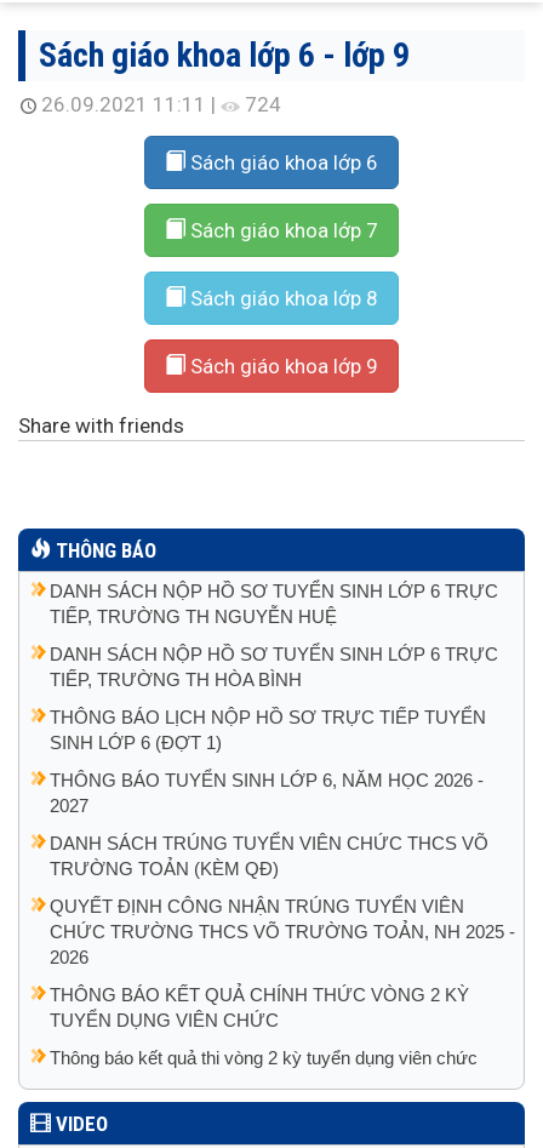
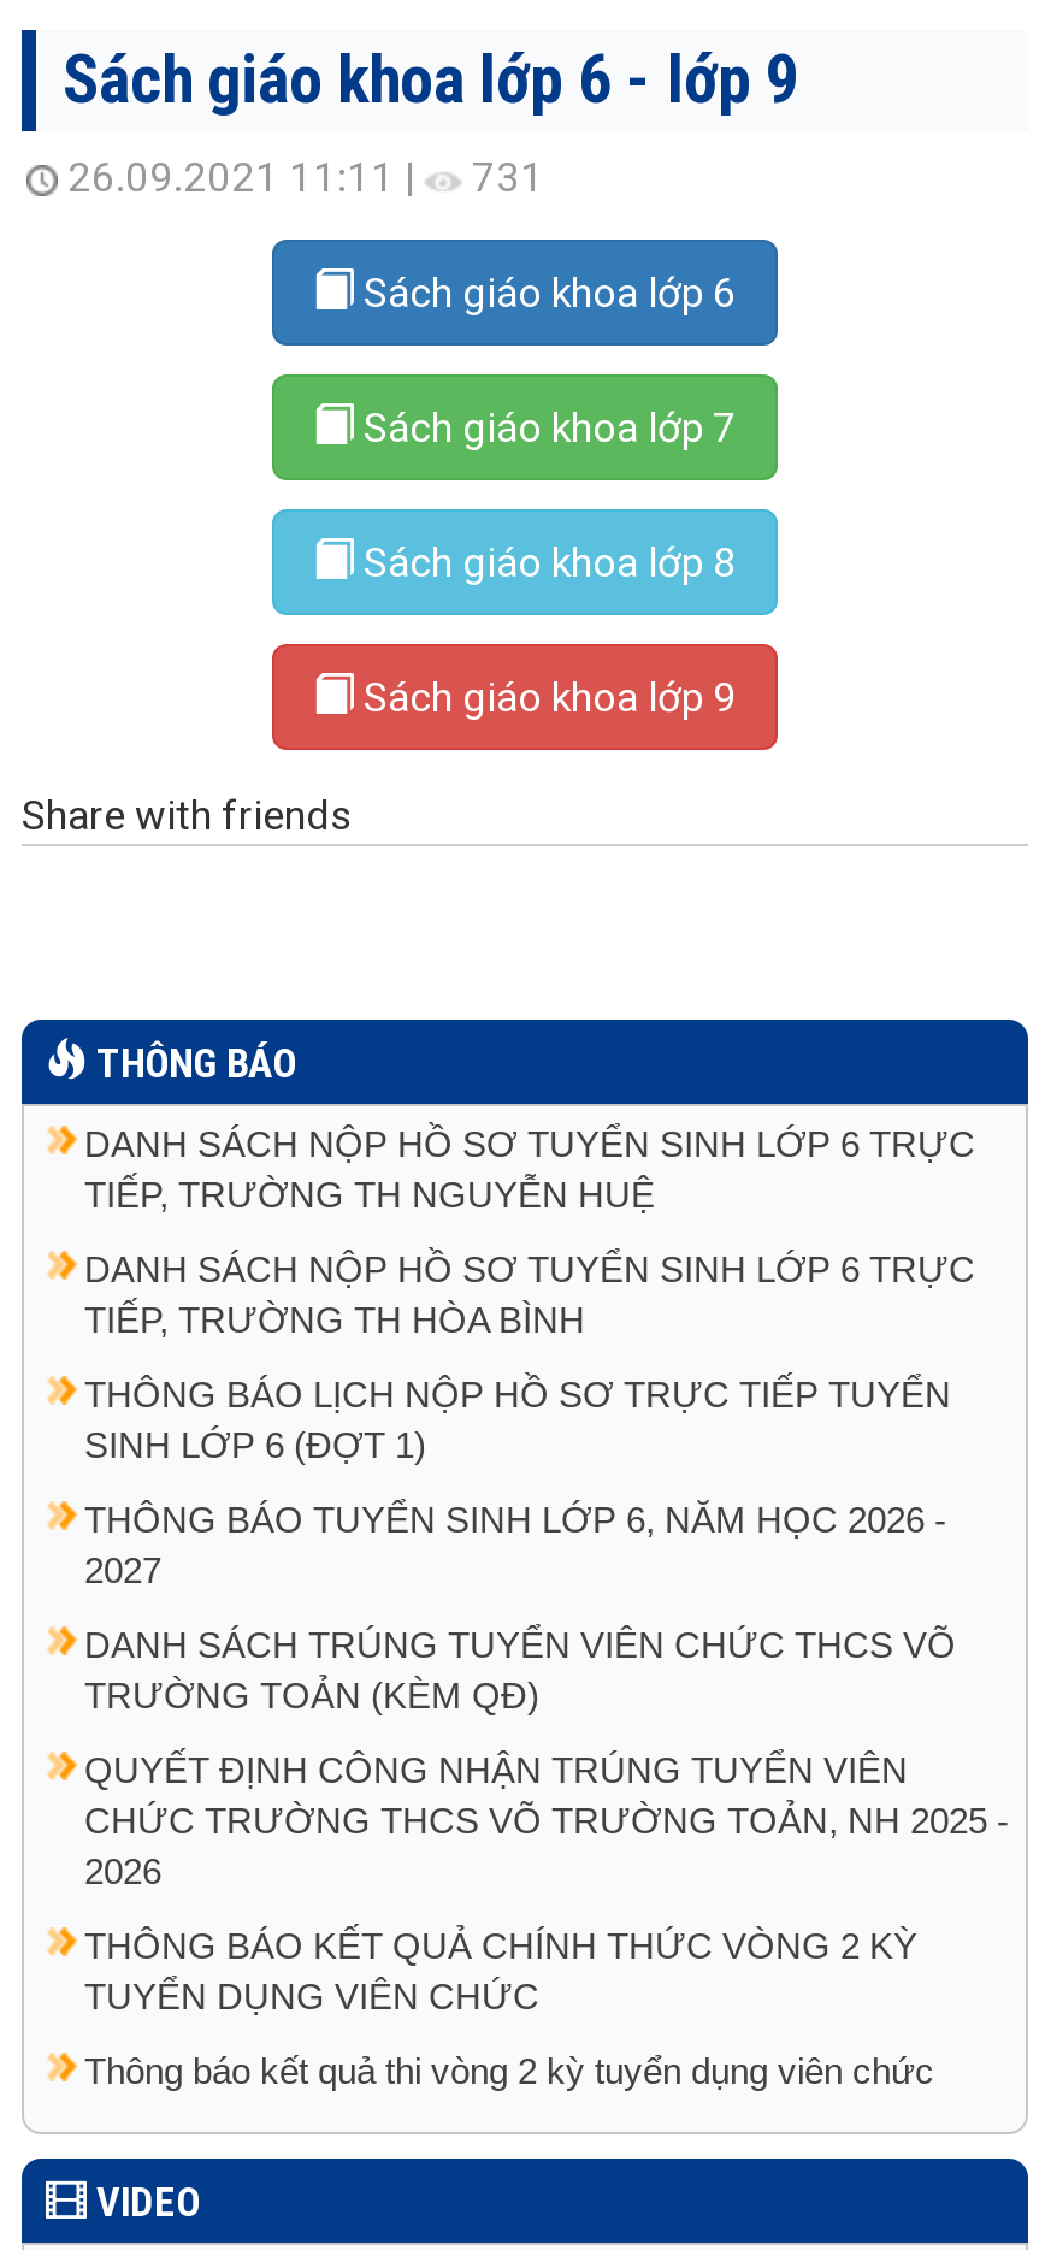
[245,92,281,116] 724 -> [472,153,544,201] 731

